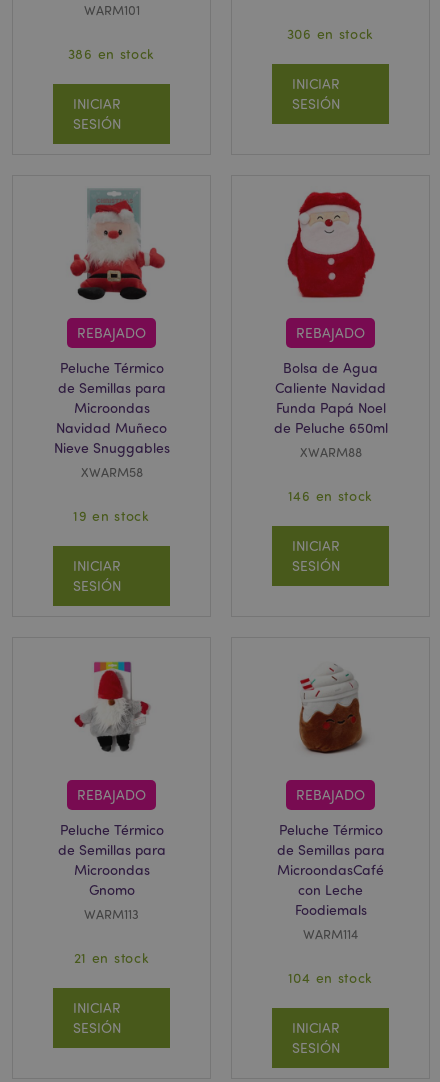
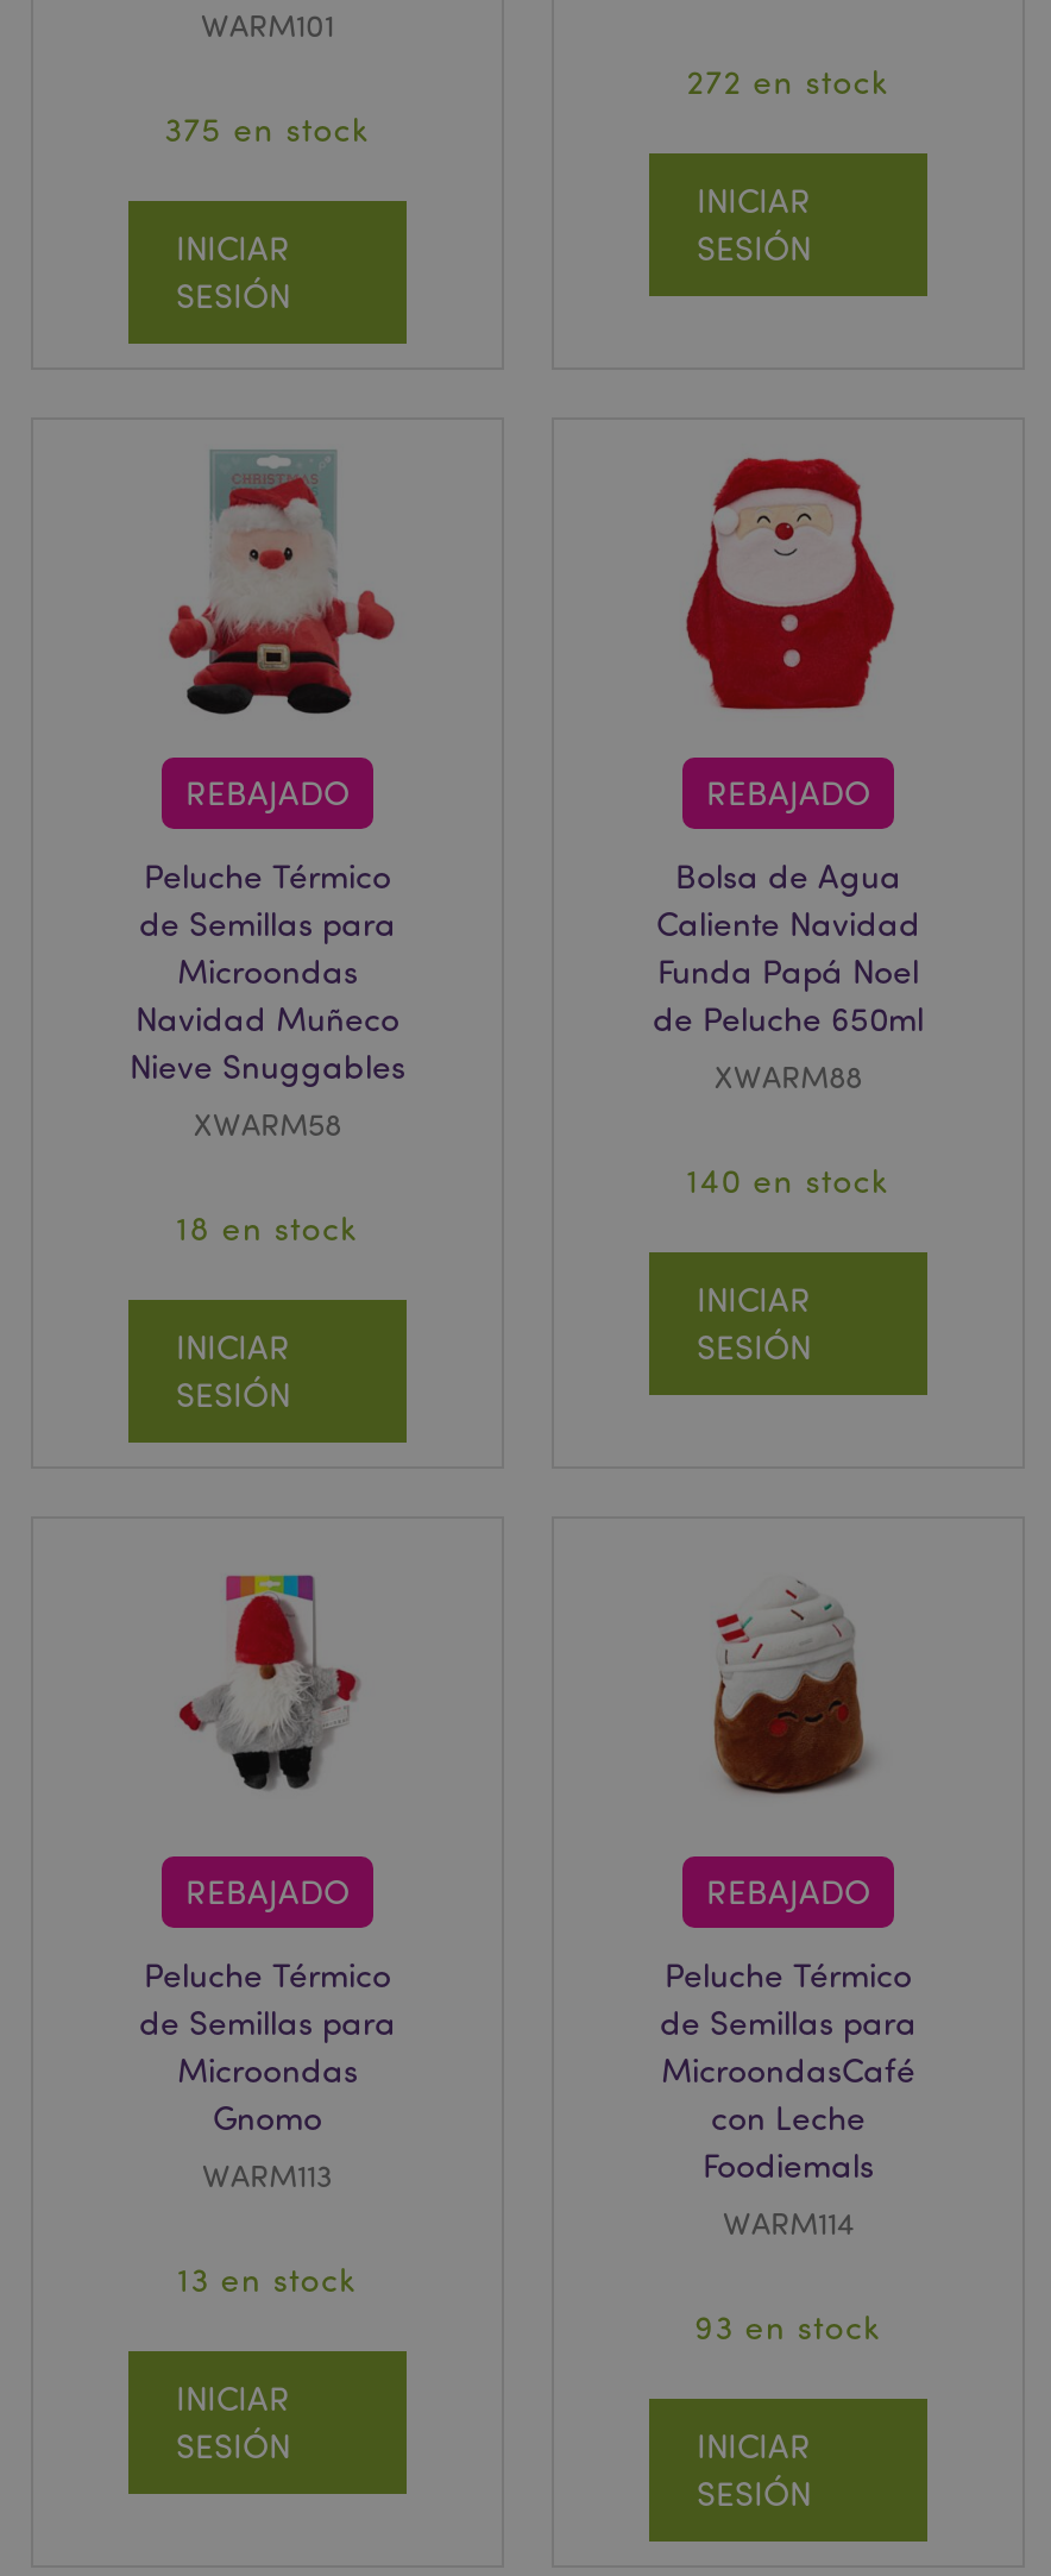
[287,25,374,42] 306 en stock -> [687,60,890,101] 272 en stock
[68,45,155,62] 386 en stock -> [165,108,370,148] 375 en stock
[288,487,373,504] 146 en stock -> [687,1159,890,1200] 140 en stock
[73,507,150,524] 19 en stock -> [176,1207,359,1247] 18 en stock
[74,949,149,966] 21 en stock -> [177,2258,357,2298] 13 en stock
[288,969,373,986] 104 en stock -> [695,2306,882,2346] 93 en stock

